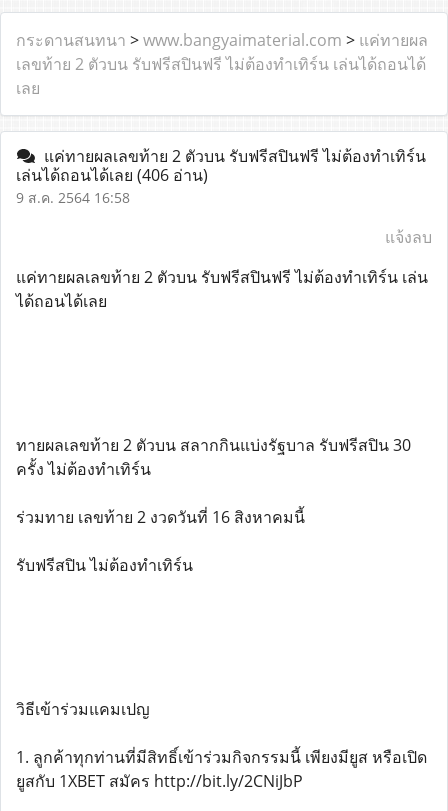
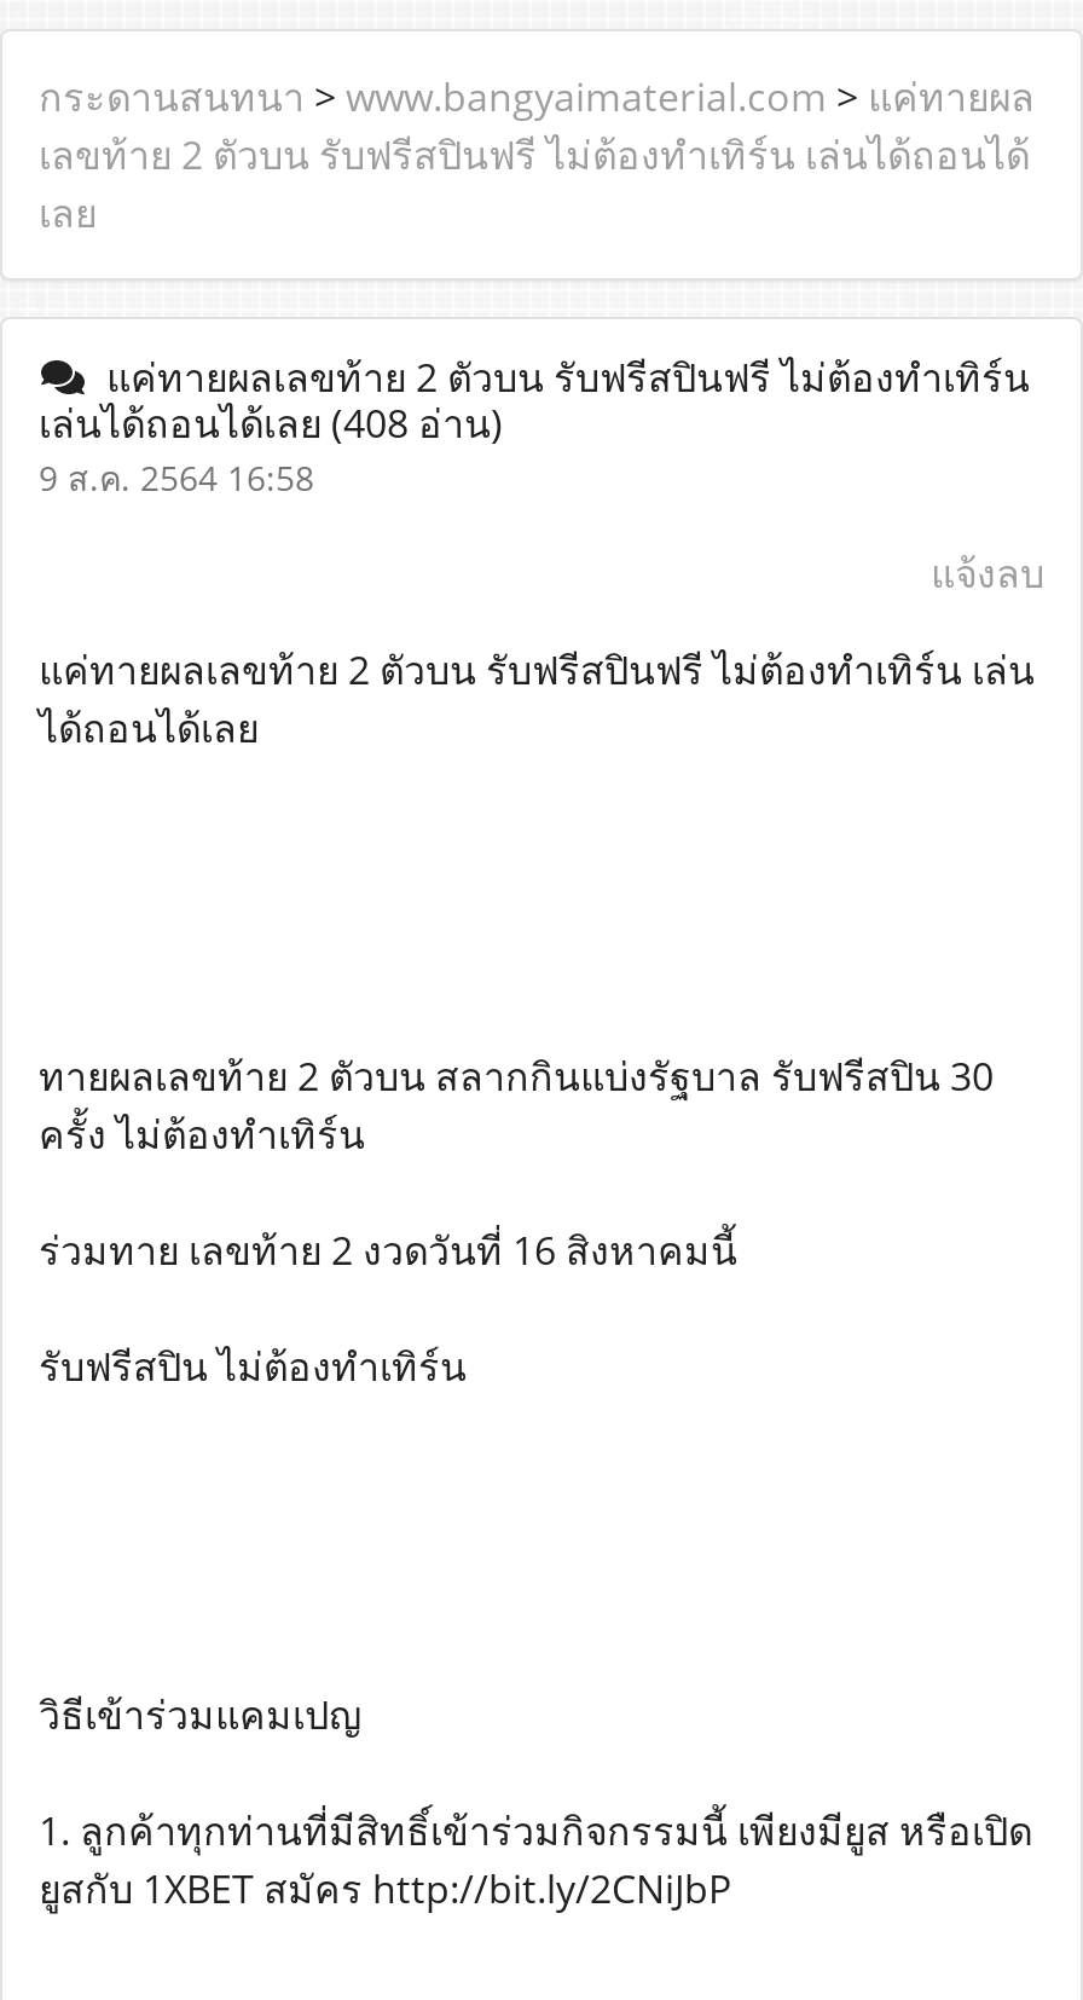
[16,164,208,186] เล่นได้ถอนได้เลย(406 อ่าน) -> [39,397,503,450] เล่นได้ถอนได้เลย(408 อ่าน)

